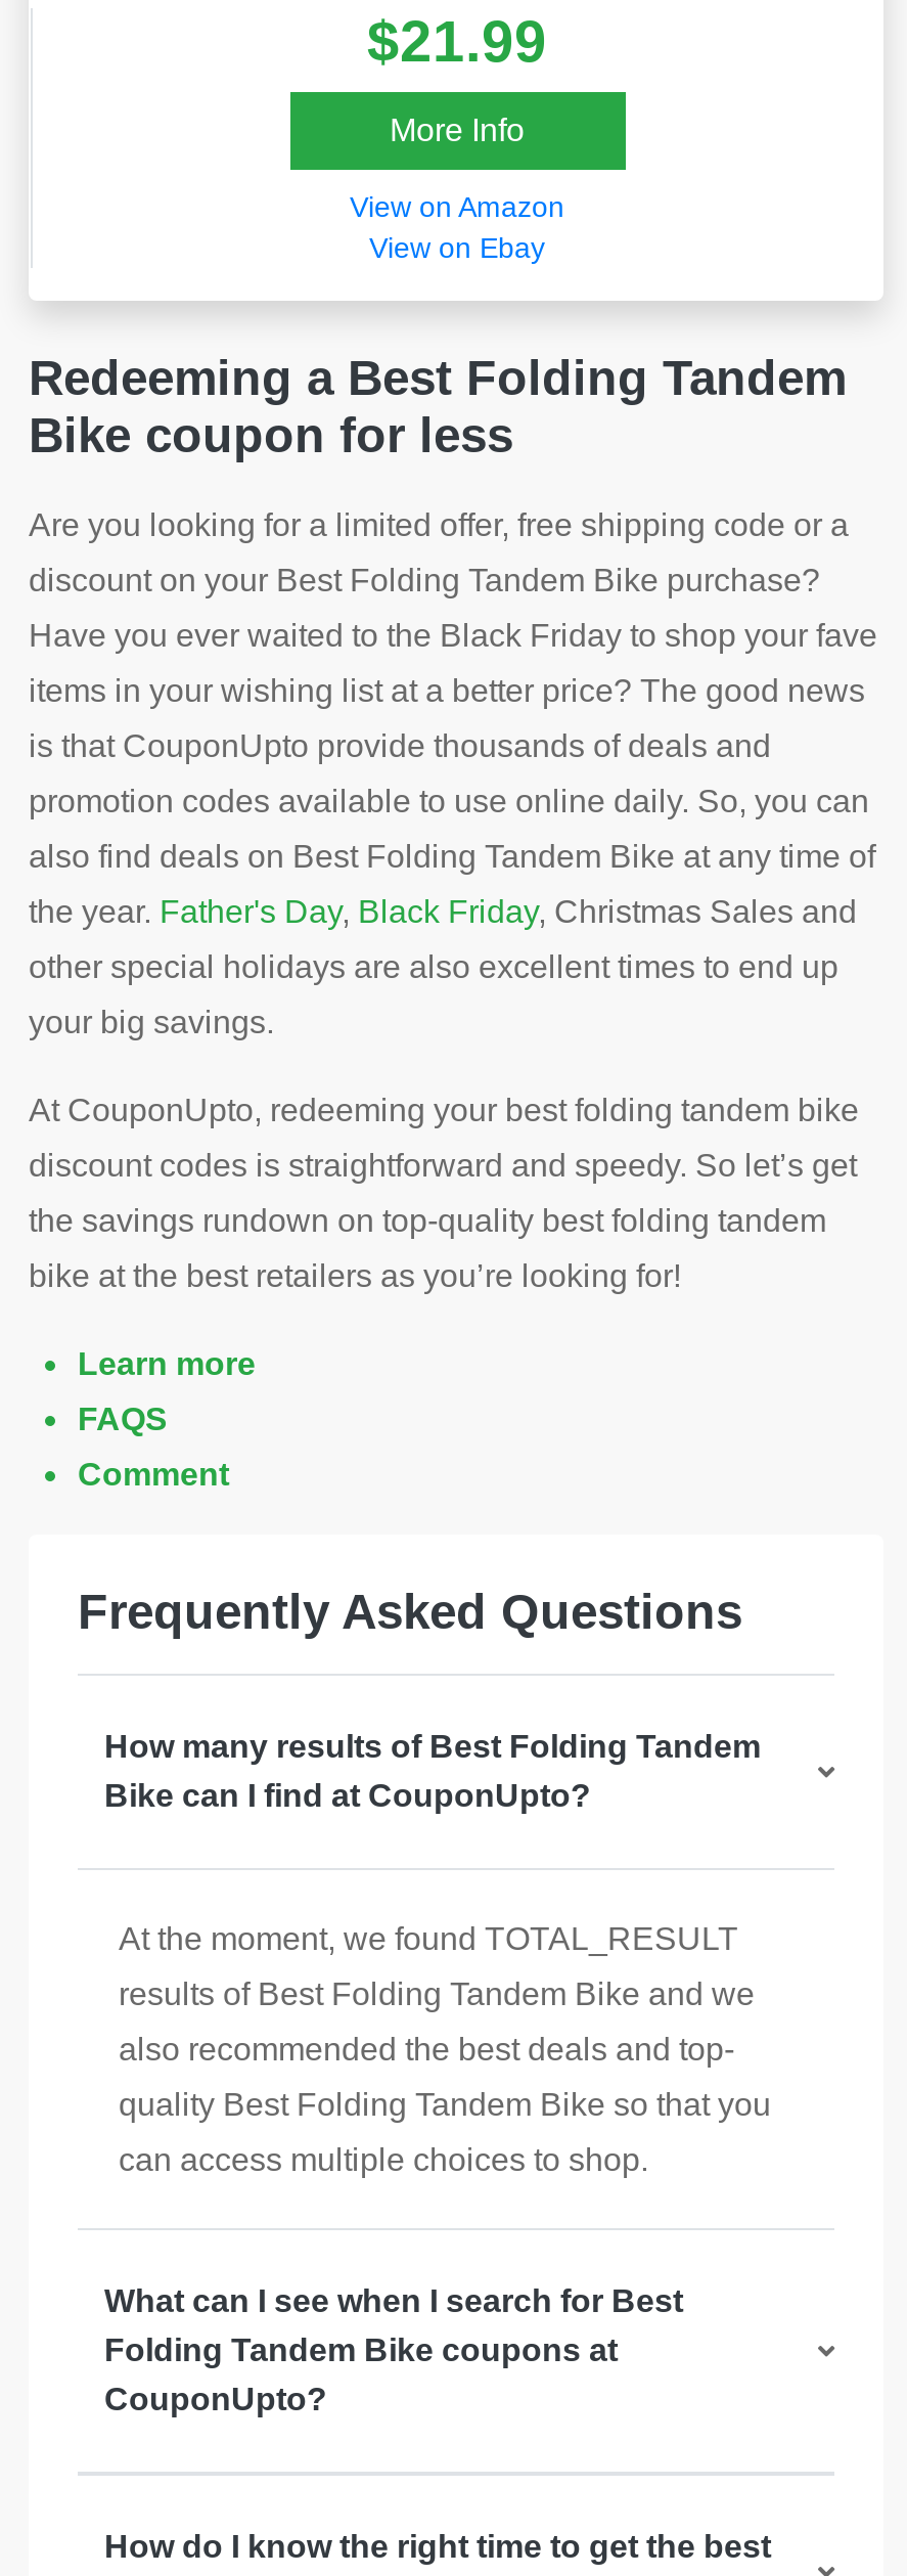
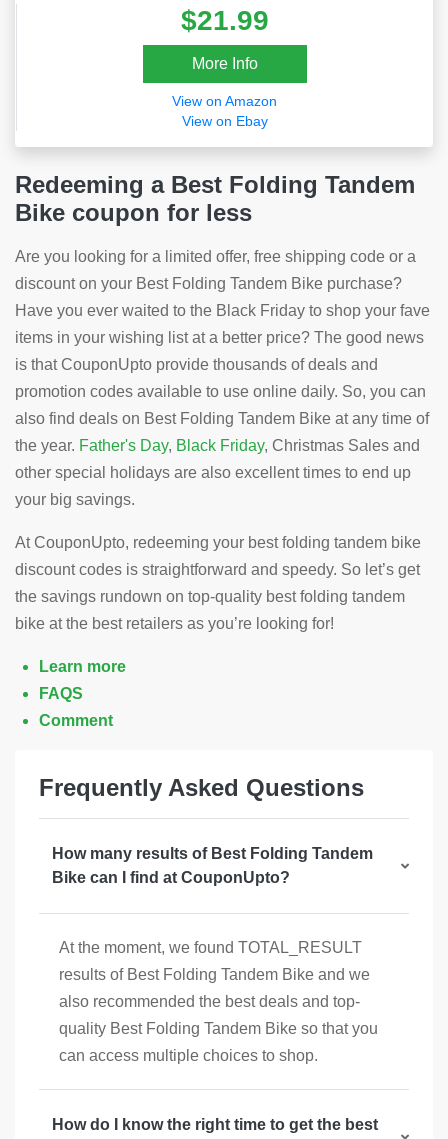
[104,2283,683,2416] What can I see when I search for Best | Folding Tandem Bike coupons at | CouponUpto? -> none

